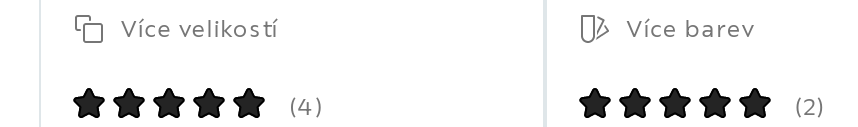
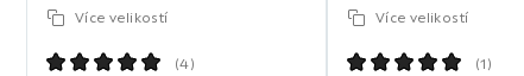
[627,13,755,43] Více barev -> [375,8,469,26] Více velikostí
[795,91,825,121] (2) -> [475,54,492,72] (1)

